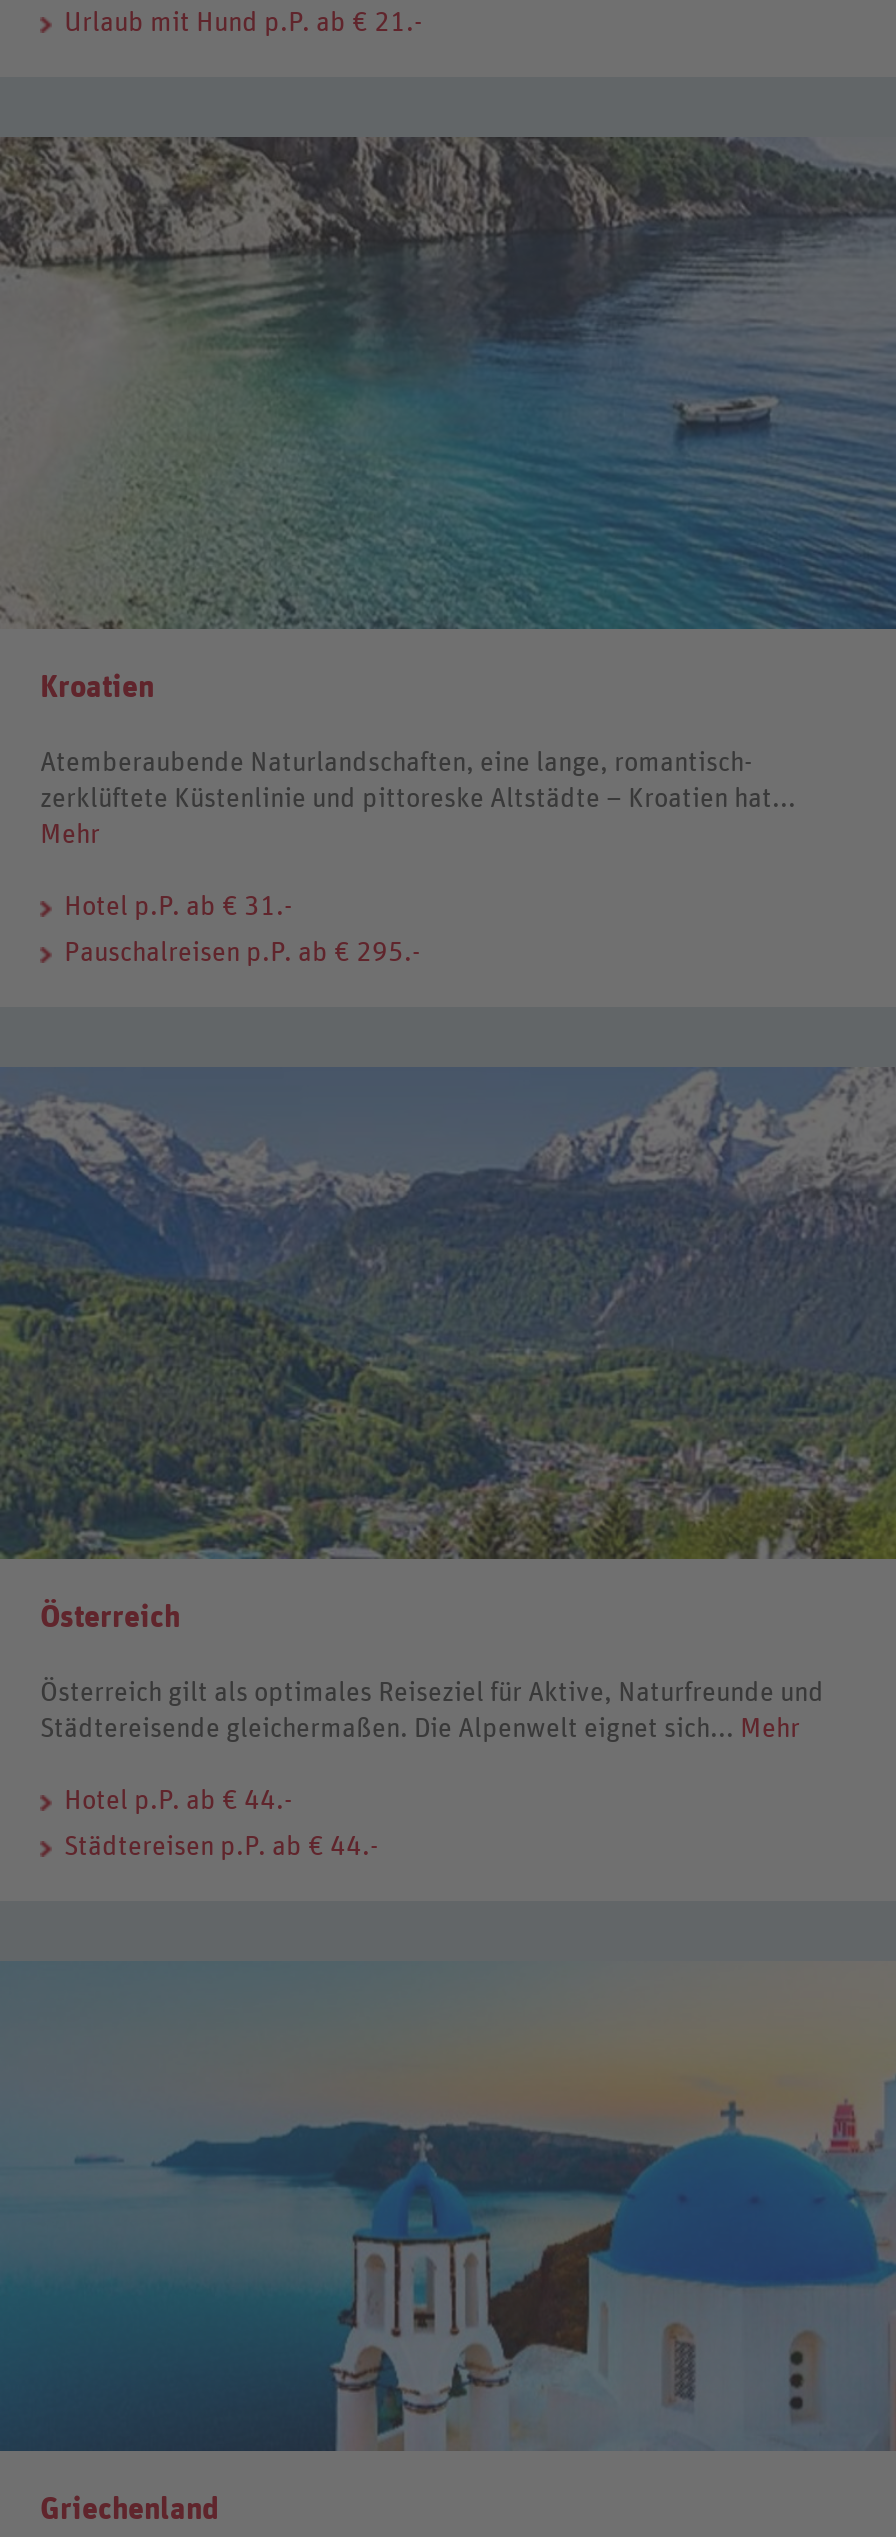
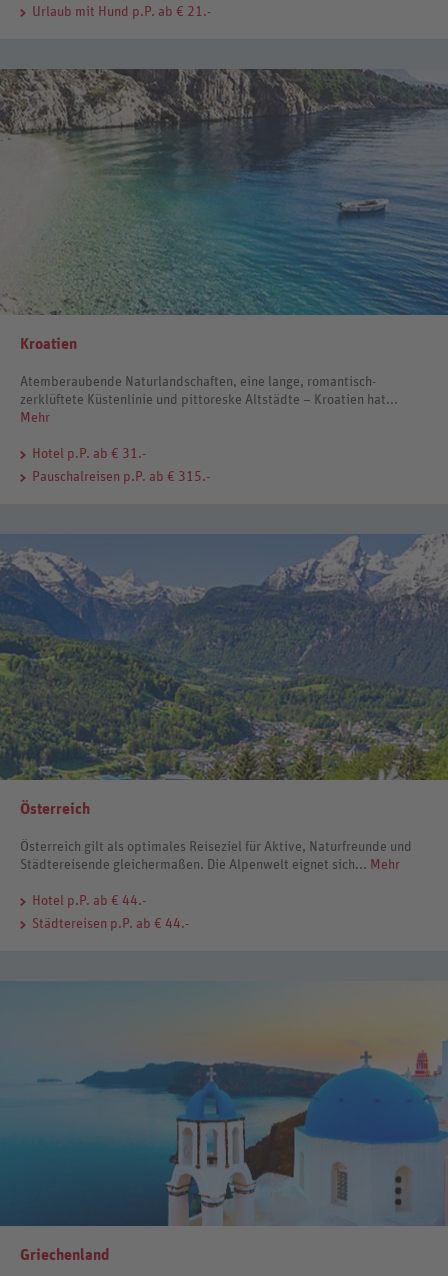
[64,938,420,966] Pauschalreisen p.P. ab € 295.- -> [32,470,210,484] Pauschalreisen p.P. ab € 315.-

